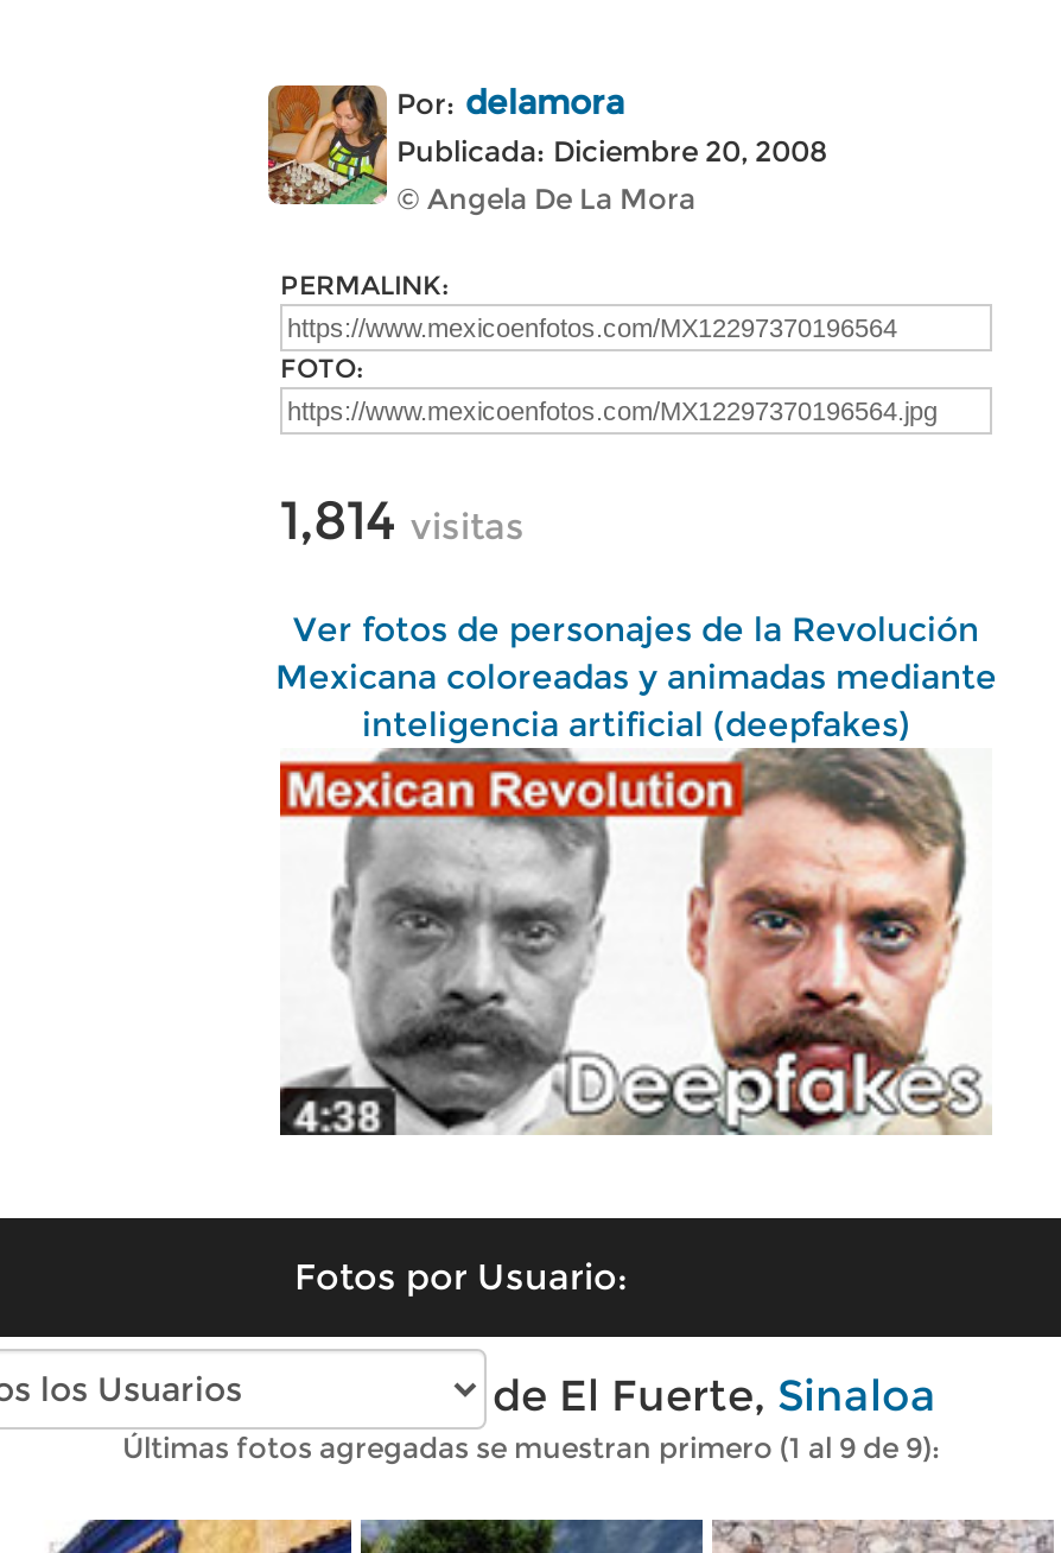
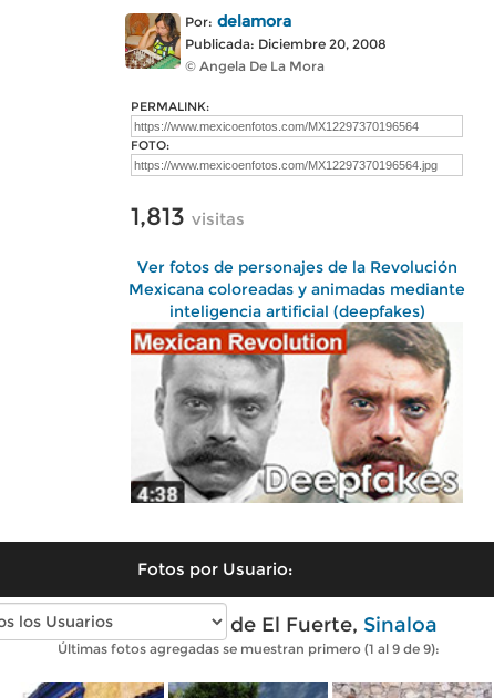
[280,487,525,553] 1,814 visitas -> [131,201,245,232] 1,813 visitas

